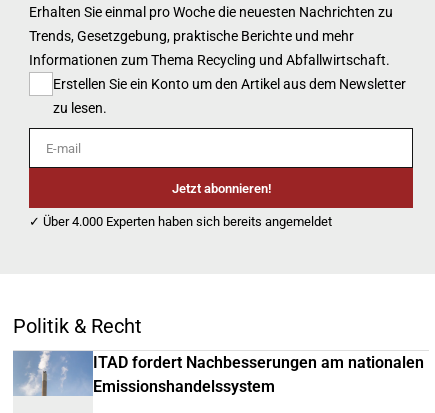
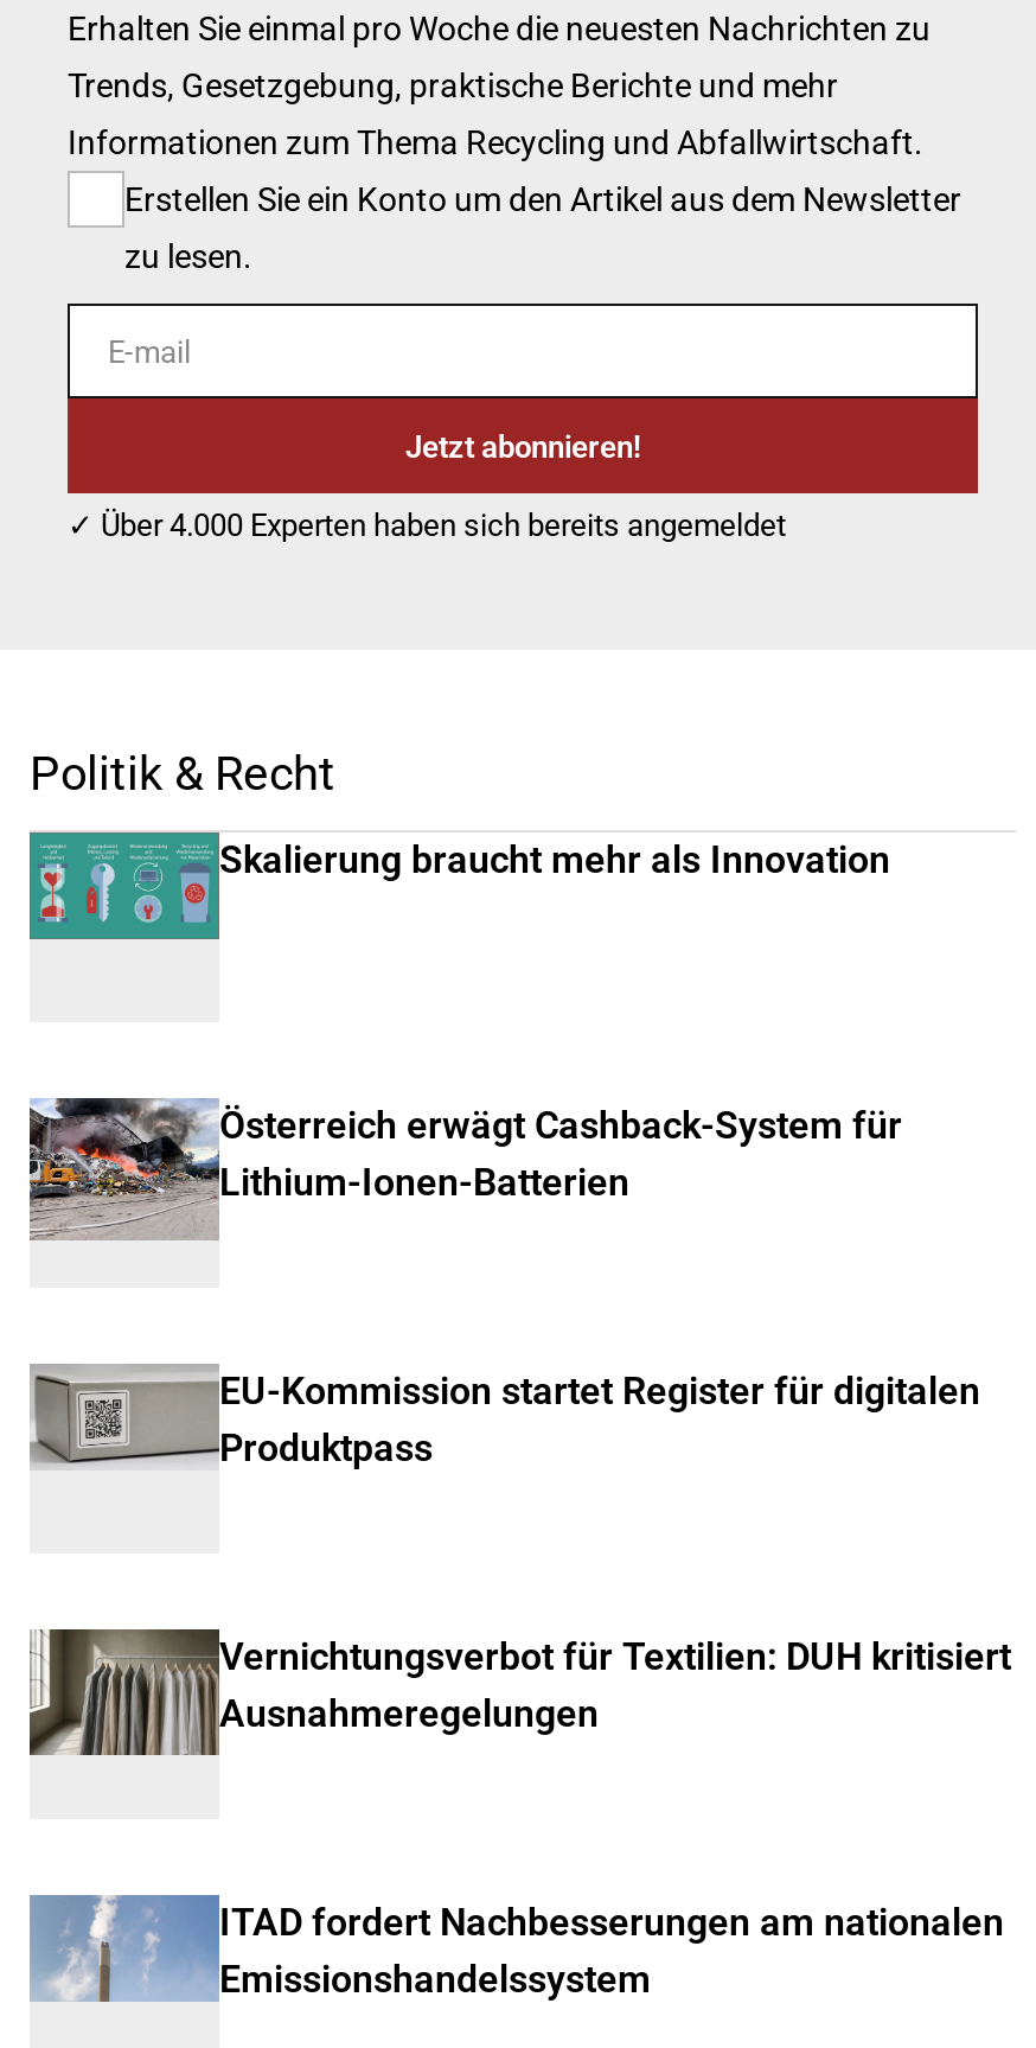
none -> [27,1096,902,1240] [image] | Österreich erwägt Cashback-System für | Lithium-Ionen-Batterien
none -> [27,1627,1011,1757] [image] | Vernichtungsverbot für Textilien: DUH kritisiert | Ausnahmeregelungen
none -> [30,830,890,942] [image] | Skalierung braucht mehr als Innovation
none -> [30,1364,980,1470] [image] | EU-Kommission startet Register für digitalen | Produktpass

